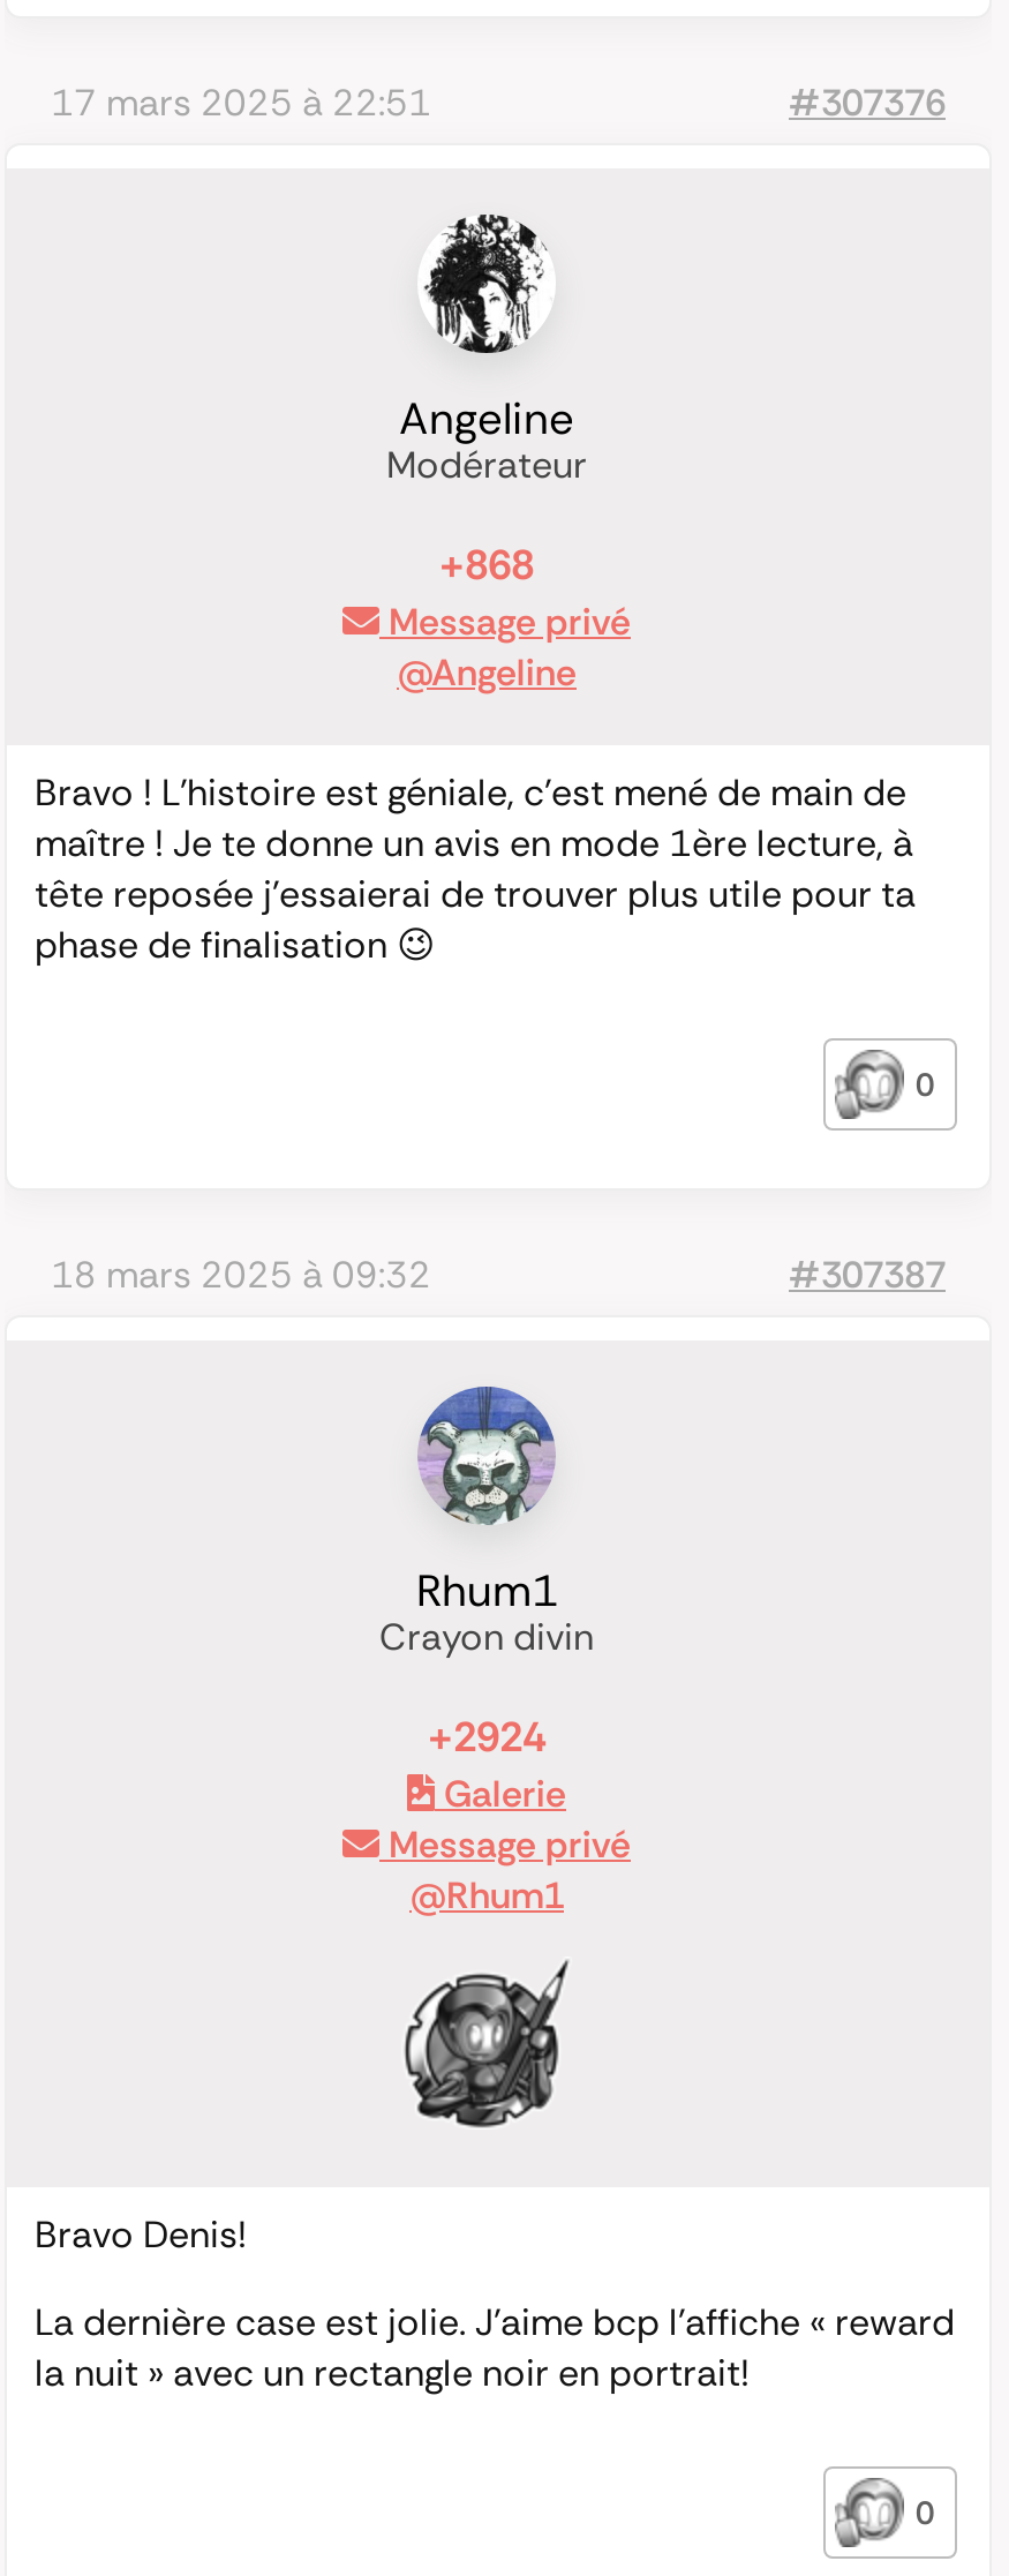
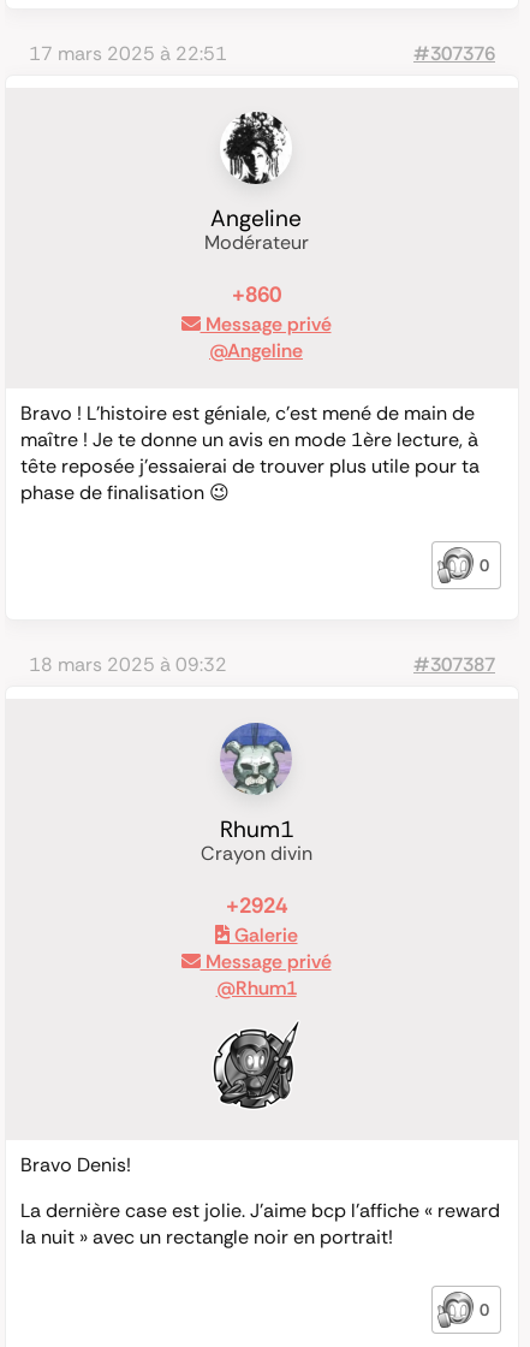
[439,538,534,593] +868 -> [231,280,281,309] +860

